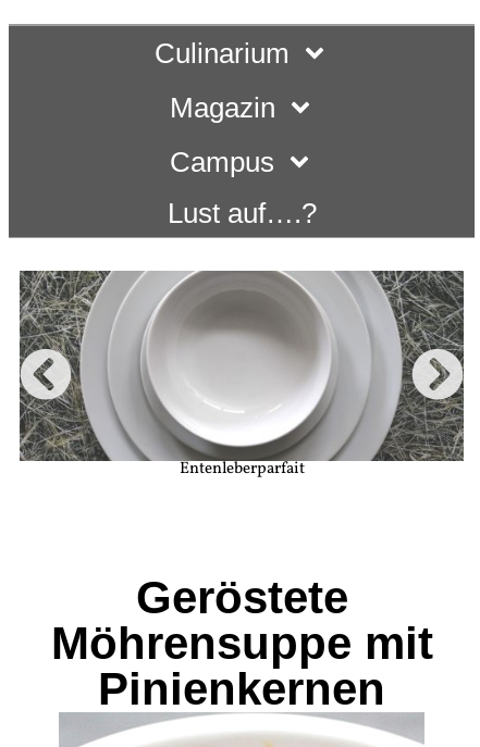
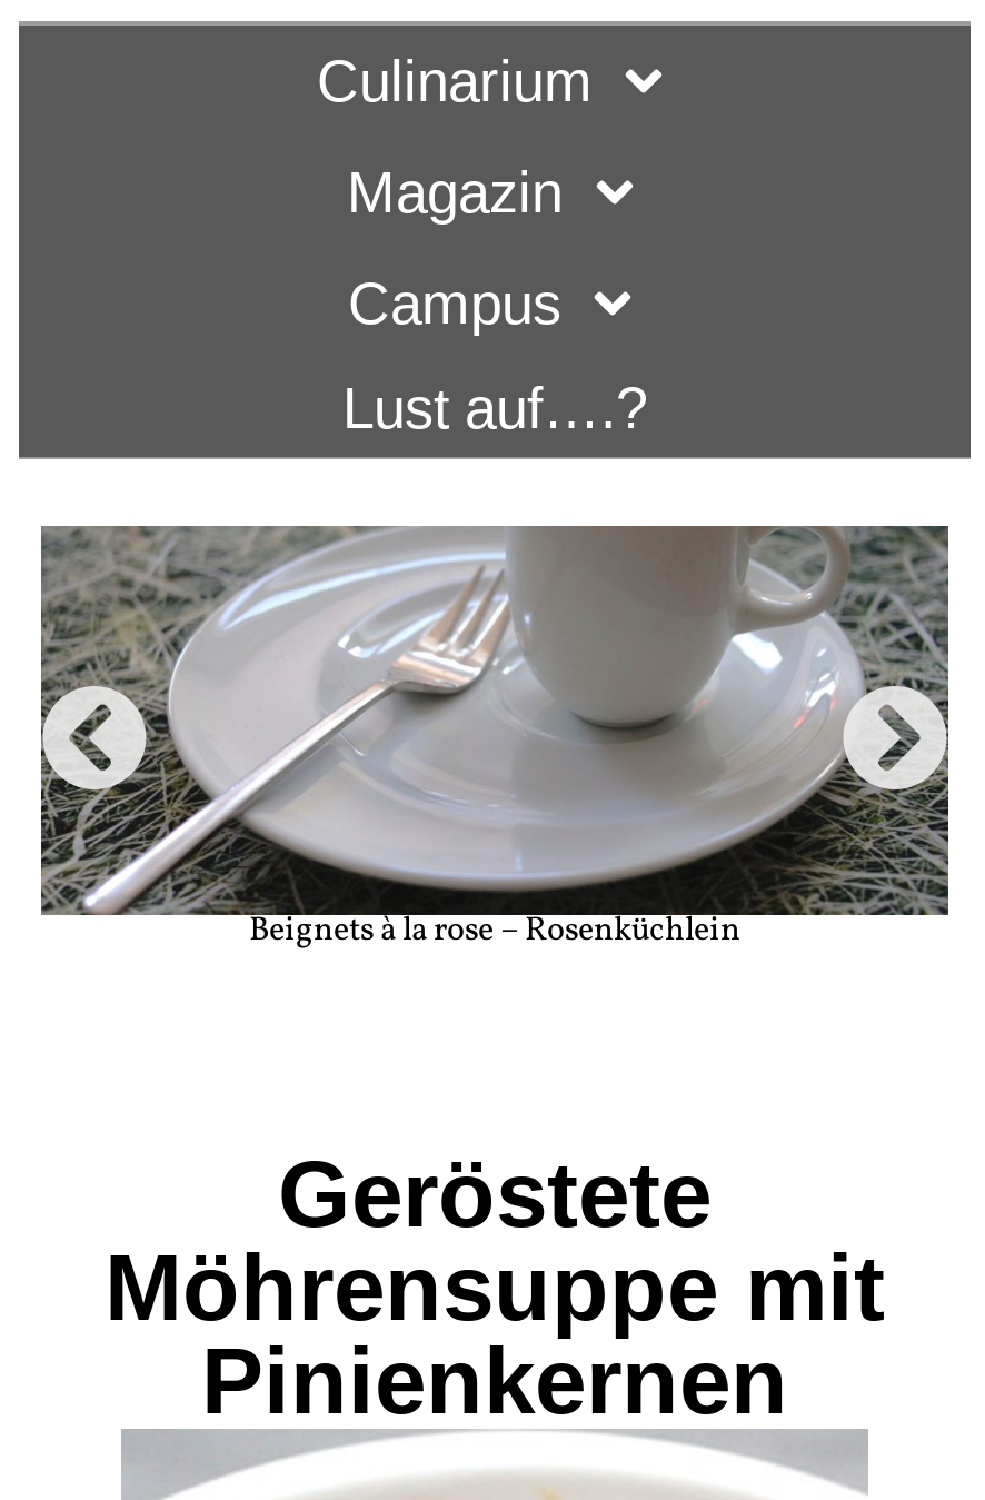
[20,271,464,481] [image] | Entenleberparfait -> [41,526,948,956] [image] | Beignets à la rose – Rosenküchlein

